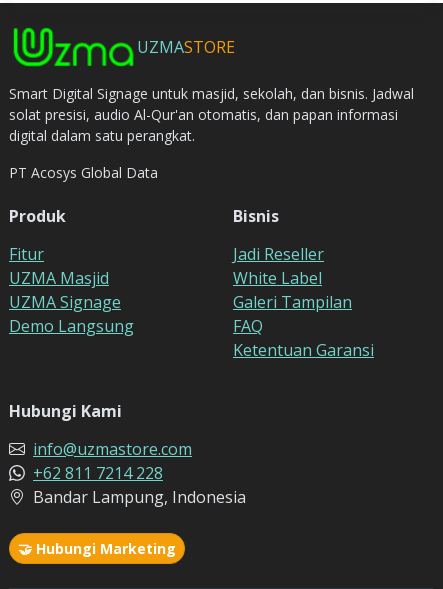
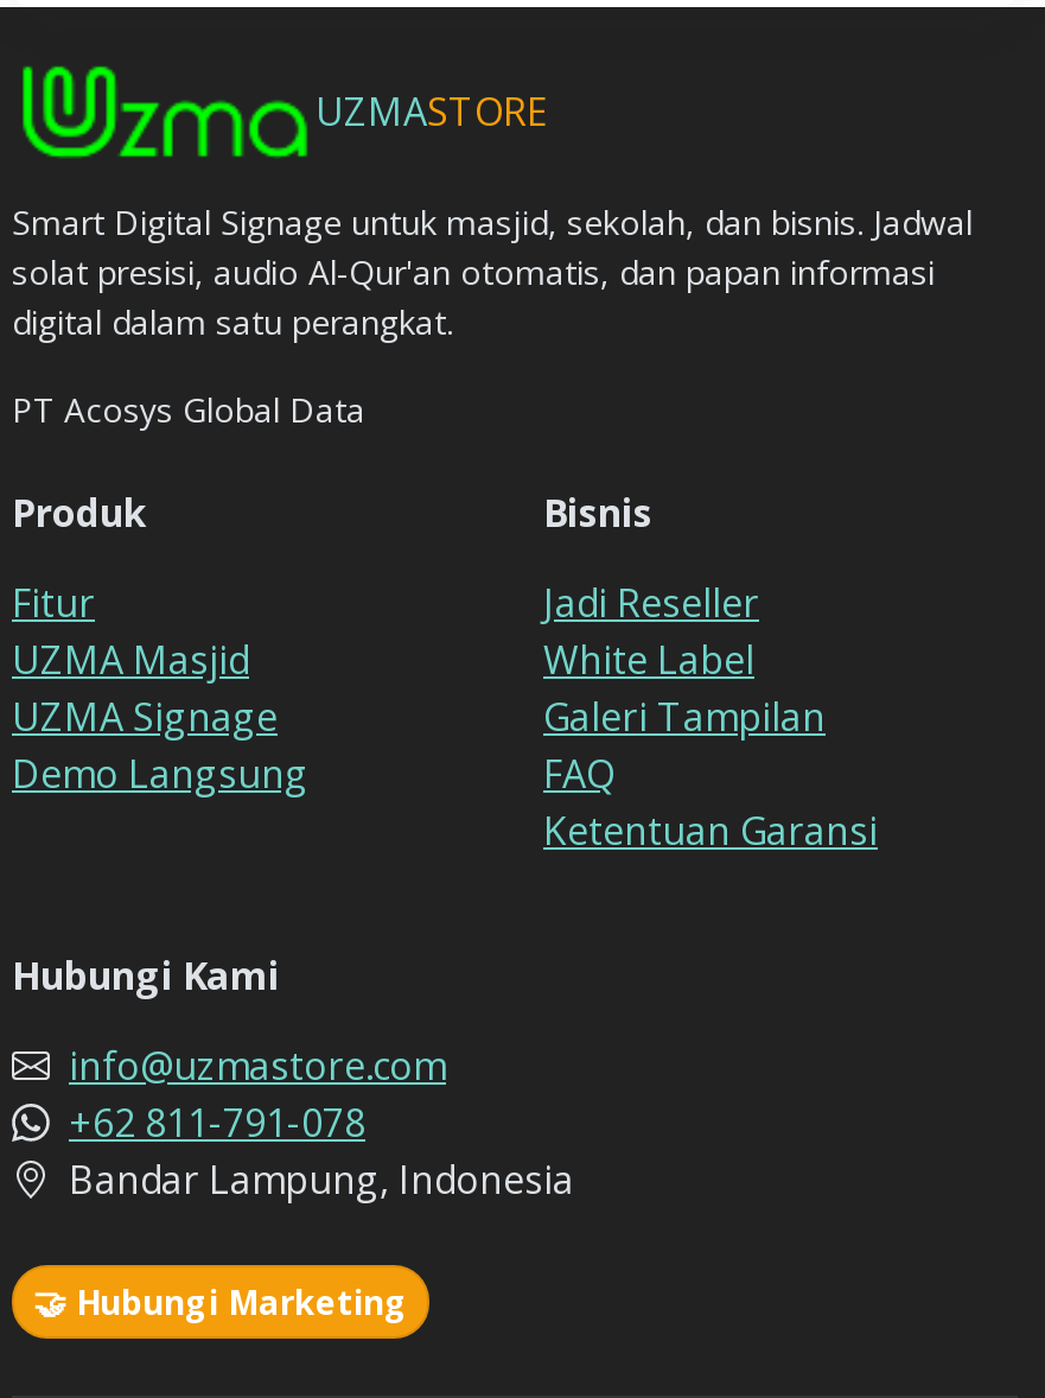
[33,462,163,484] +62 811 7214 228 -> [69,1097,365,1149] +62 811-791-078

